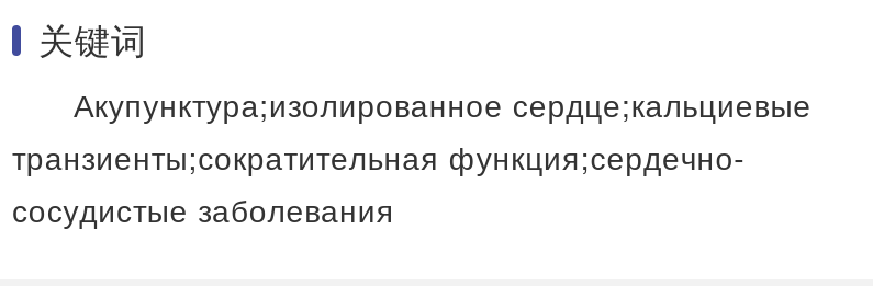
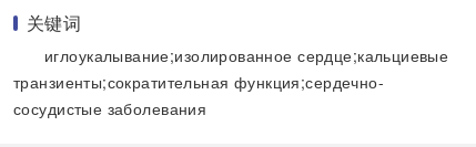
[74,82,812,126] Акупунктура;изолированное сердце;кальциевые -> [44,44,449,66] иглоукалывание;изолированное сердце;кальциевые

